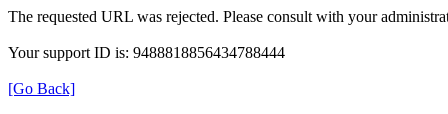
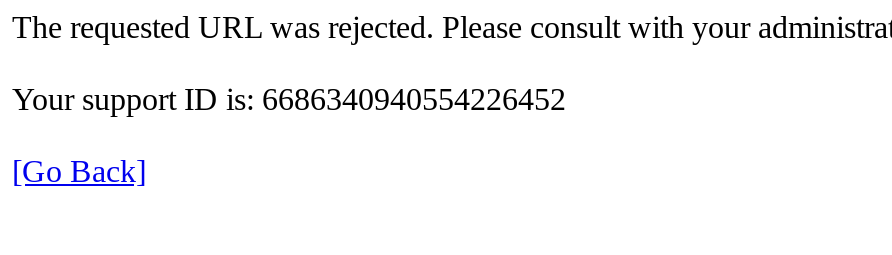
[8,44,285,61] Your support ID is: 9488818856434788444 -> [12,82,566,116] Your support ID is: 6686340940554226452

